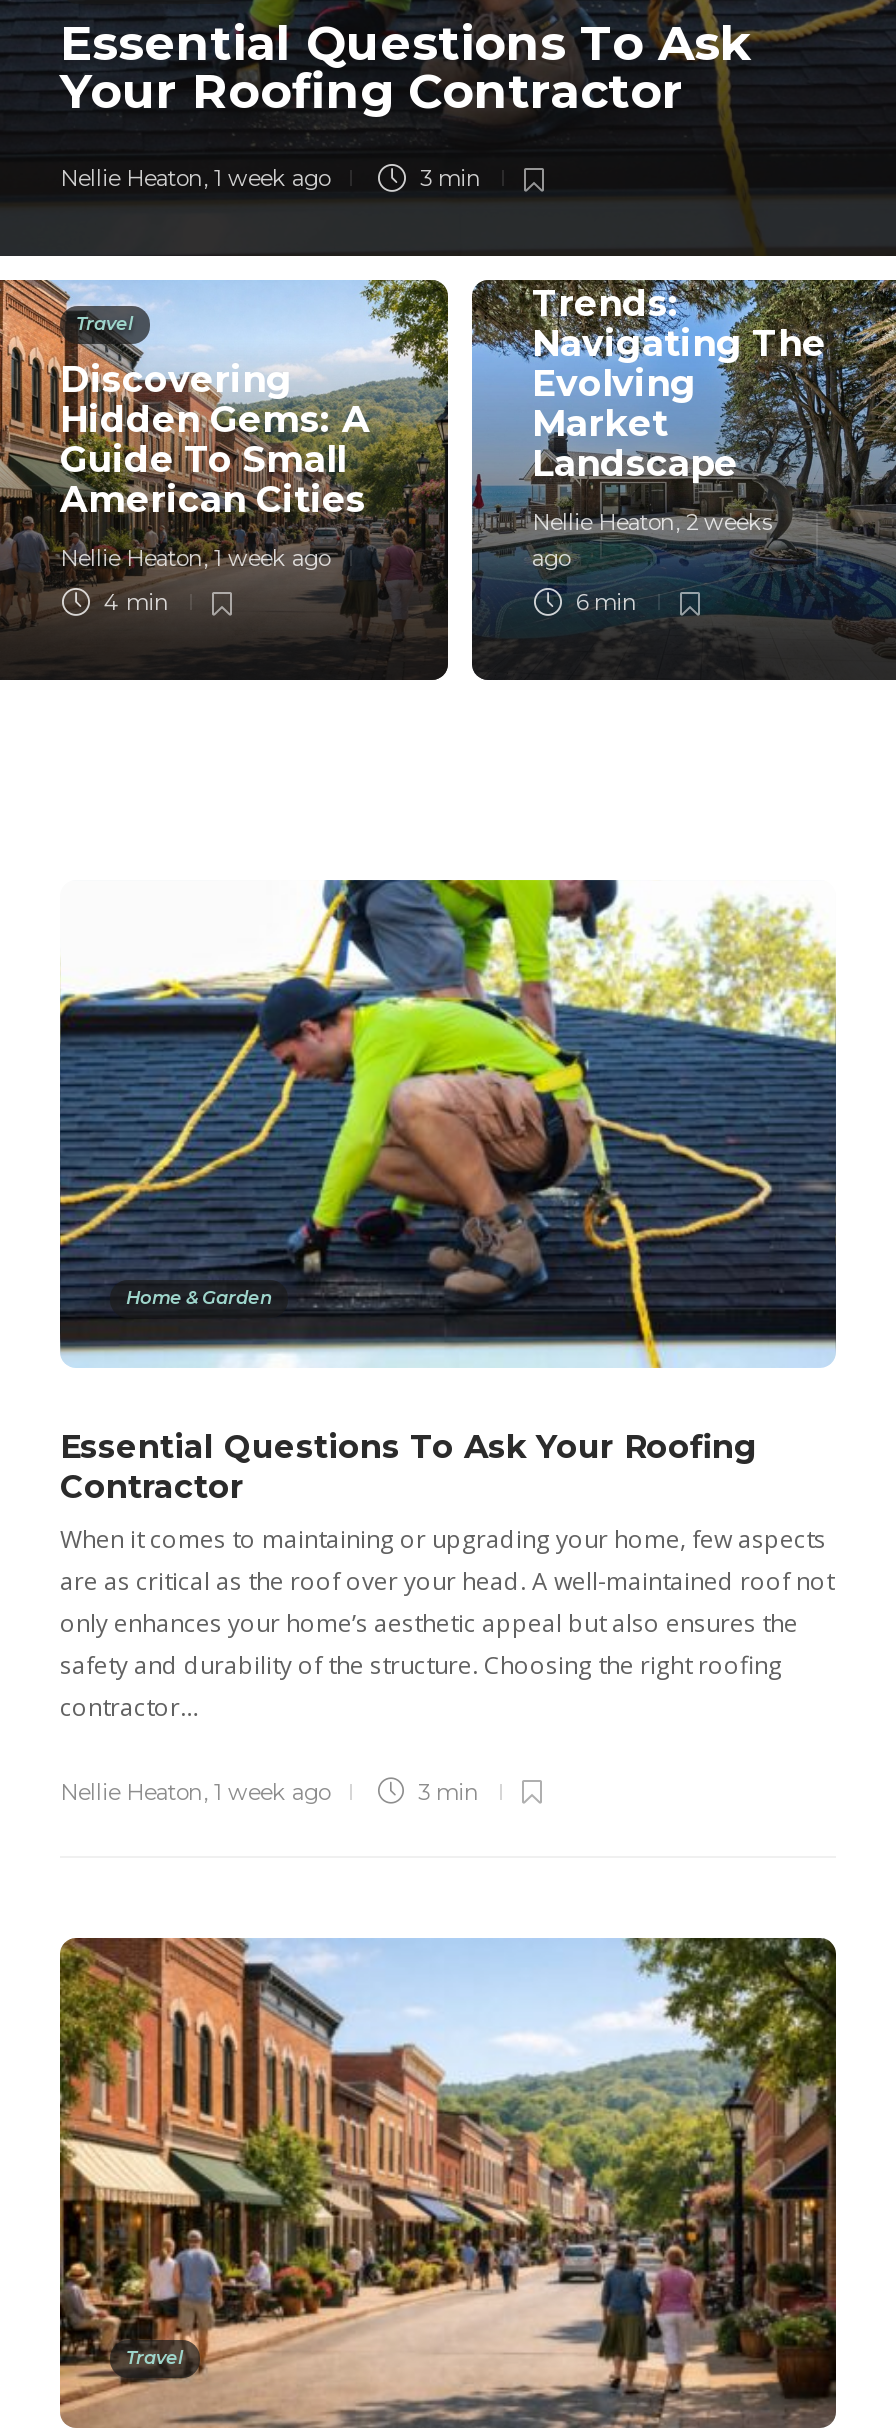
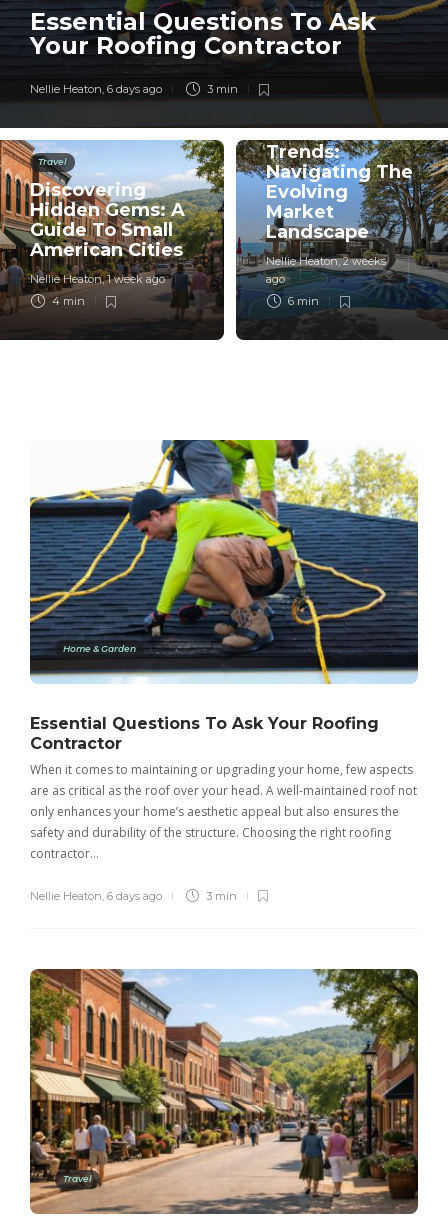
[60,164,330,192] Nellie Heaton, 1 week ago -> [30,82,162,96] Nellie Heaton, 6 days ago
[60,1779,330,1807] Nellie Heaton, 1 week ago -> [30,889,162,903] Nellie Heaton, 6 days ago

